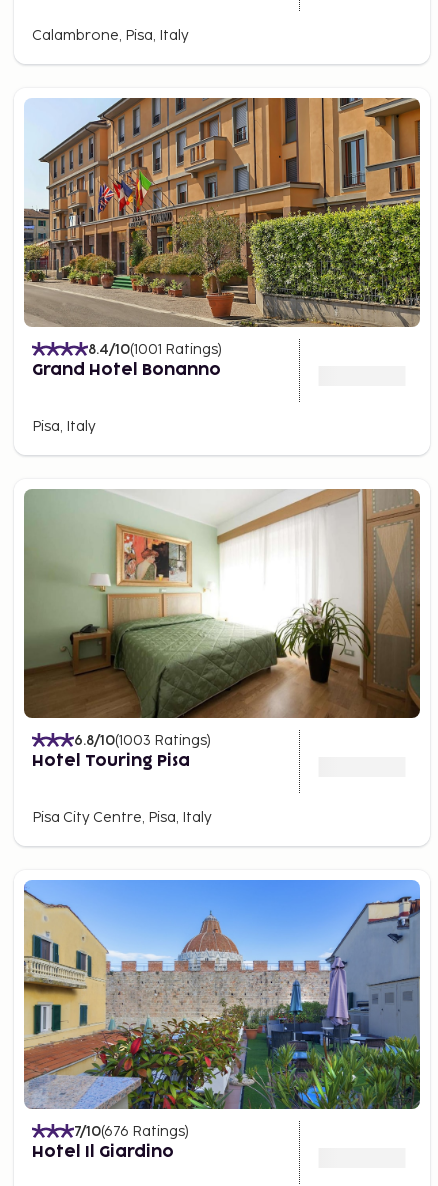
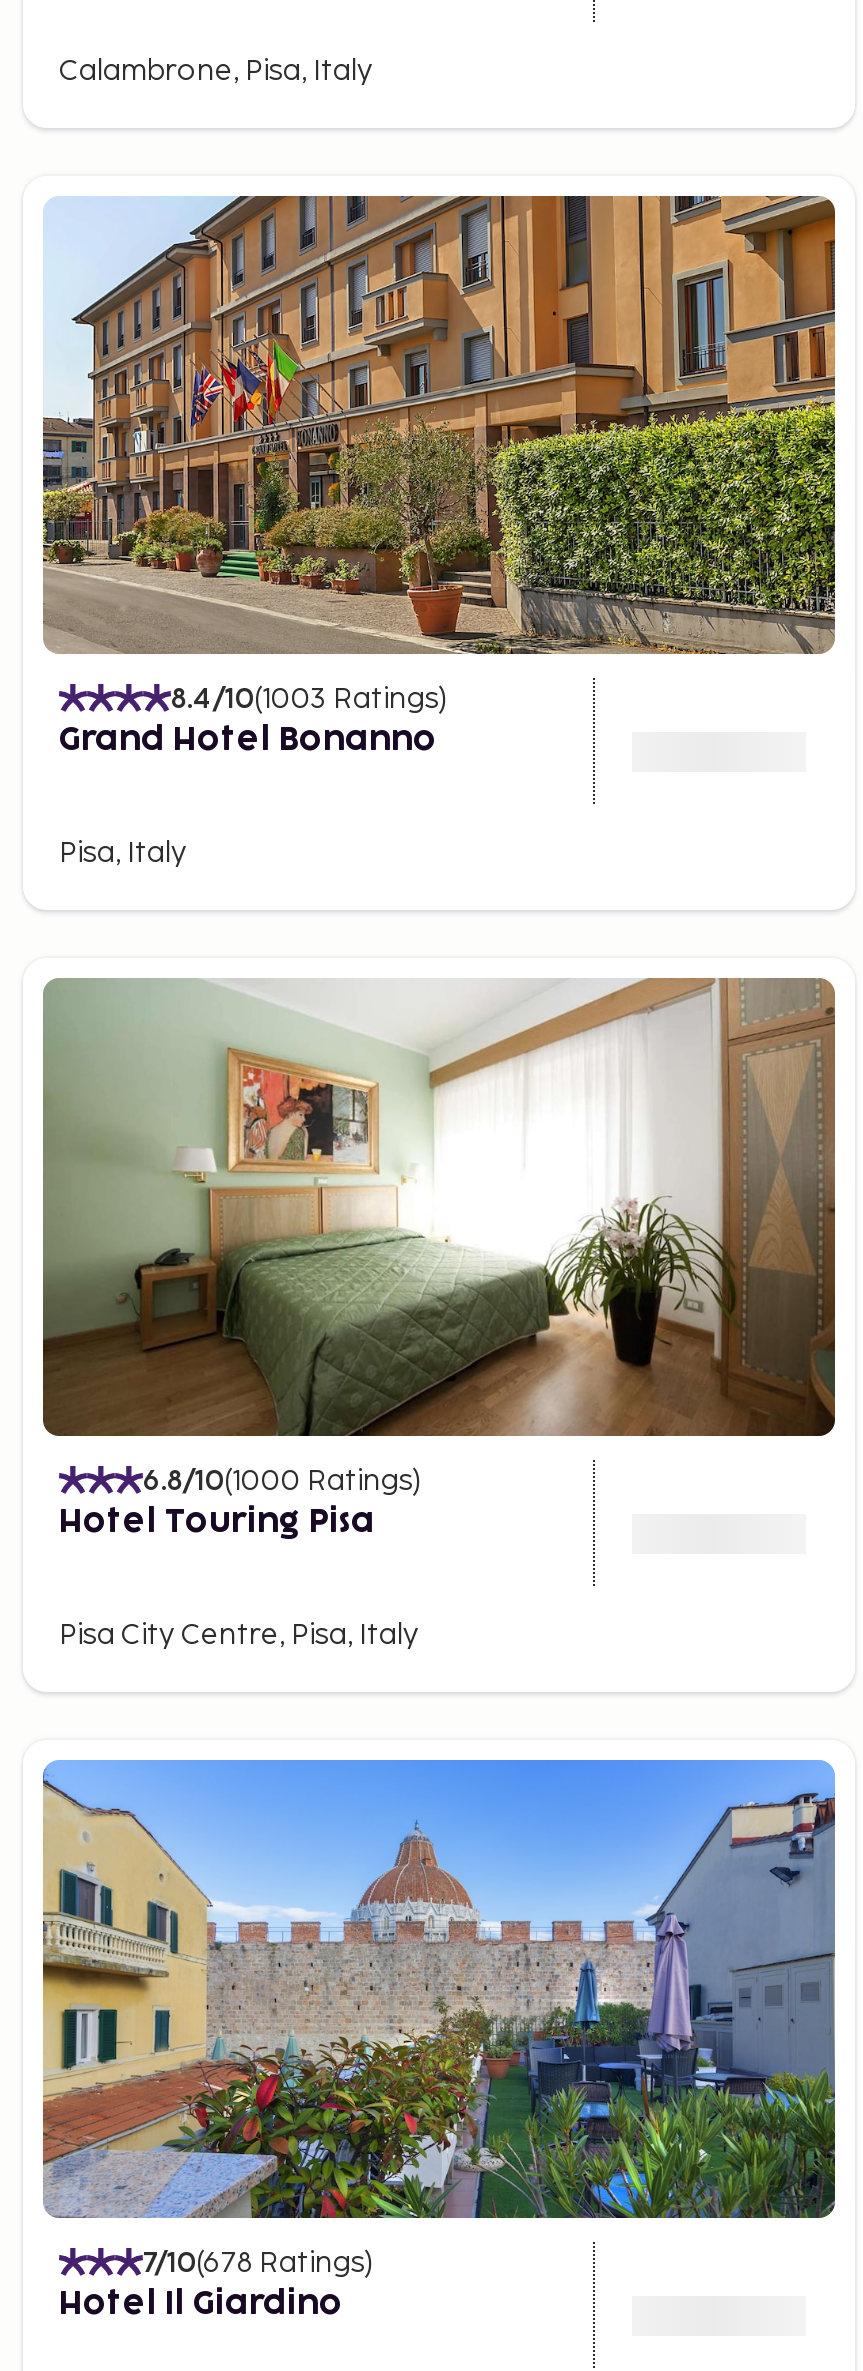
[88,341,222,358] 8.4/10(1001 Ratings) -> [171,682,447,716] 8.4/10(1003 Ratings)
[74,732,211,749] 6.8/10(1003 Ratings) -> [143,1464,421,1498] 6.8/10(1000 Ratings)
[74,1123,189,1140] 7/10(676 Ratings) -> [143,2246,373,2280] 7/10(678 Ratings)

